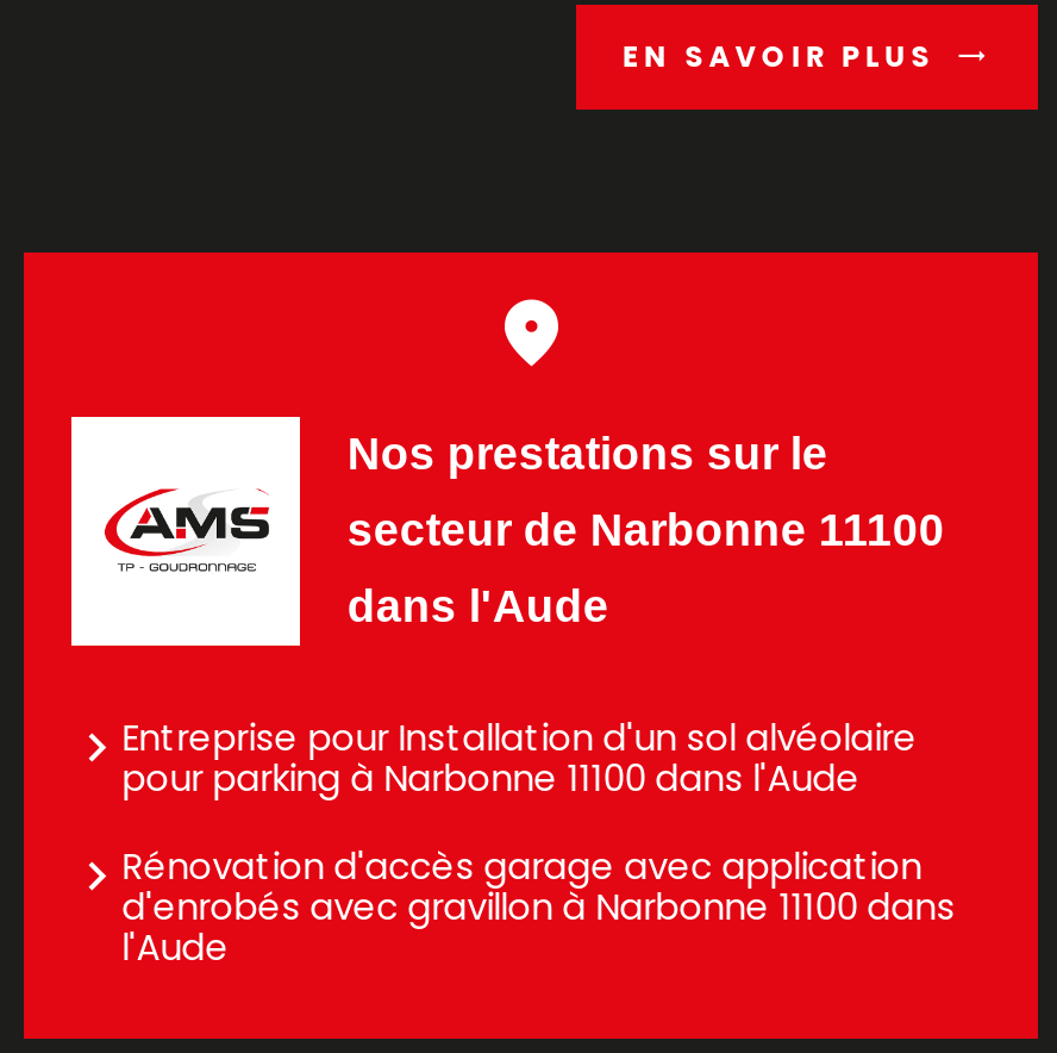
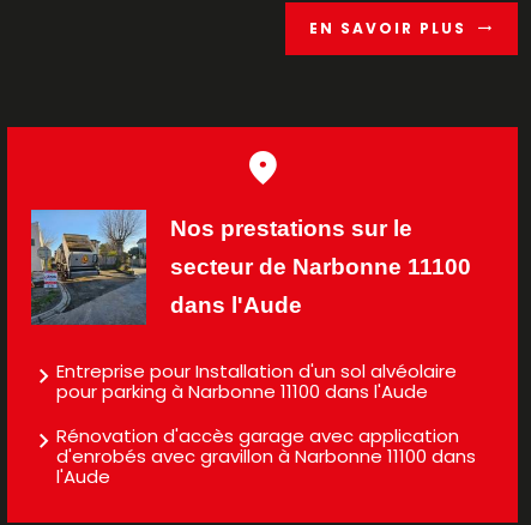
[69,415,302,648] [image] -> [30,209,147,326] [image]

